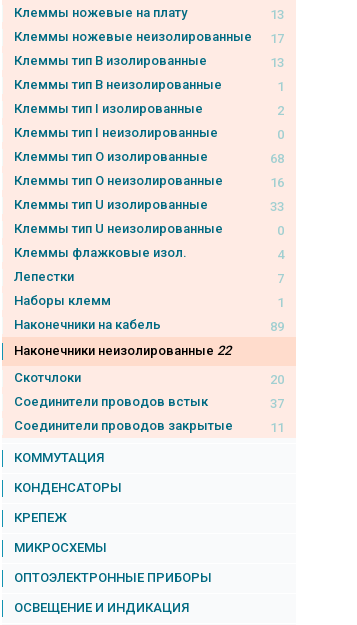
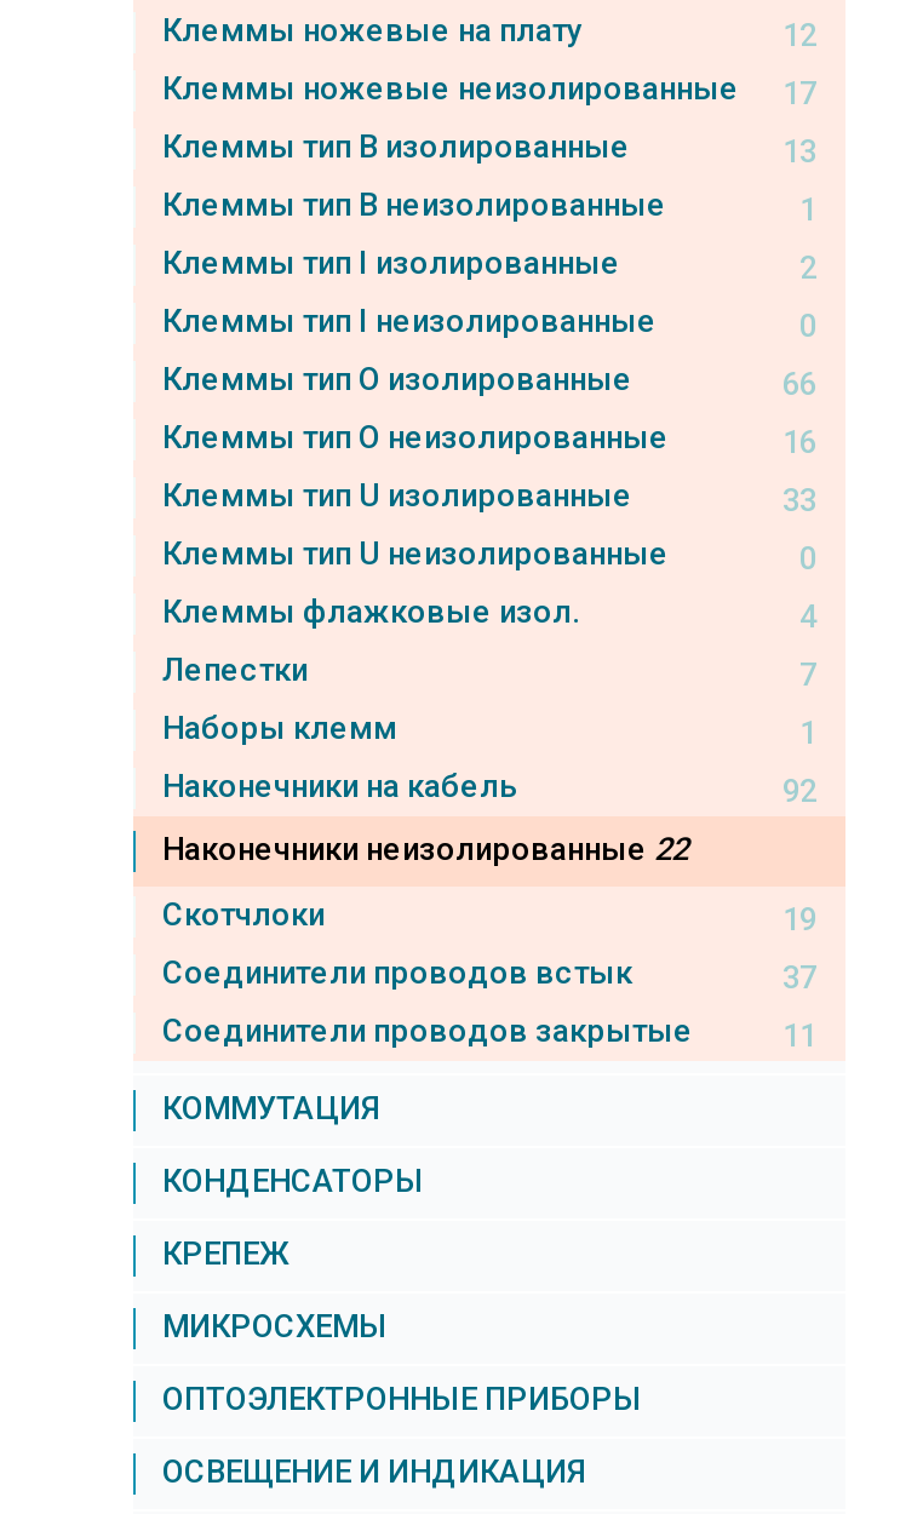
[270,7,284,22] 13 -> [782,17,816,53] 12
[270,151,284,166] 68 -> [782,366,816,402] 66
[270,319,284,334] 89 -> [782,773,816,809] 92
[270,372,284,387] 20 -> [782,901,816,937] 19

